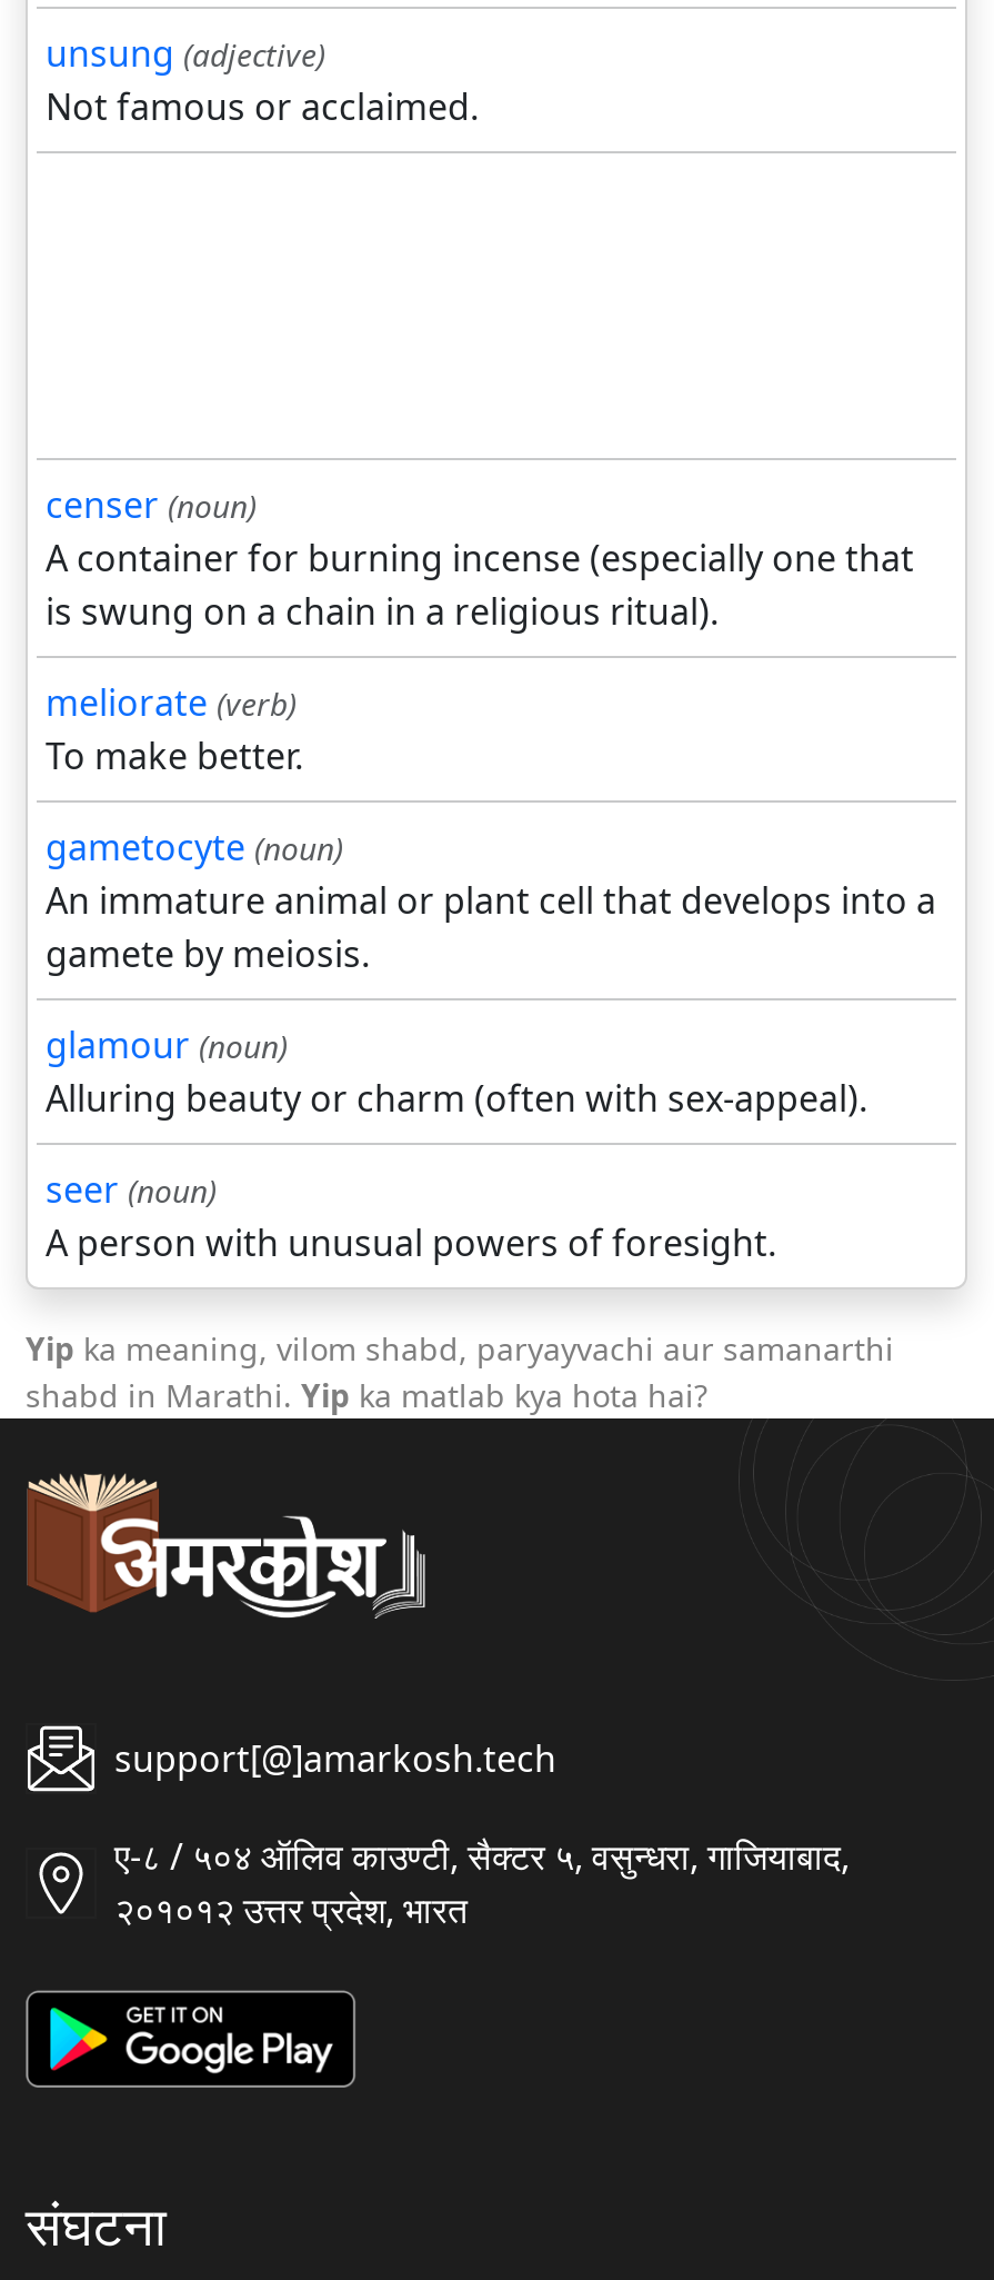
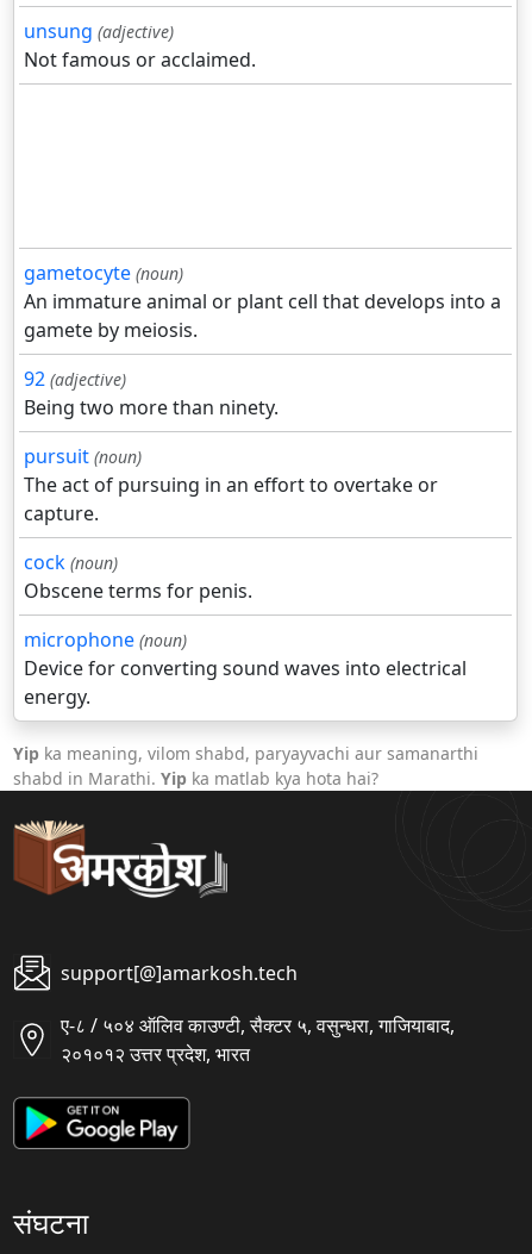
[46,481,914,781] censer (noun) | A container for burning incense (especially one that | is swung on a chain in a religious ritual). | meliorate (verb) | To make better. -> none
moved [46,823,936,979] -> [24,260,501,343]: gametocyte (noun) | An immature animal or plant cell that develops into a | gamete by meiosis.
[46,1021,867,1268] glamour (noun) | Alluring beauty or charm (often with sex-appeal). | seer (noun) | A person with unusual powers of foresight. -> [24,366,467,710] 92 (adjective) | Being two more than ninety. | pursuit (noun) | The act of pursuing in an effort to overtake or | capture. | cock (noun) | Obscene terms for penis. | microphone (noun) | Device for converting sound waves into electrical | energy.

